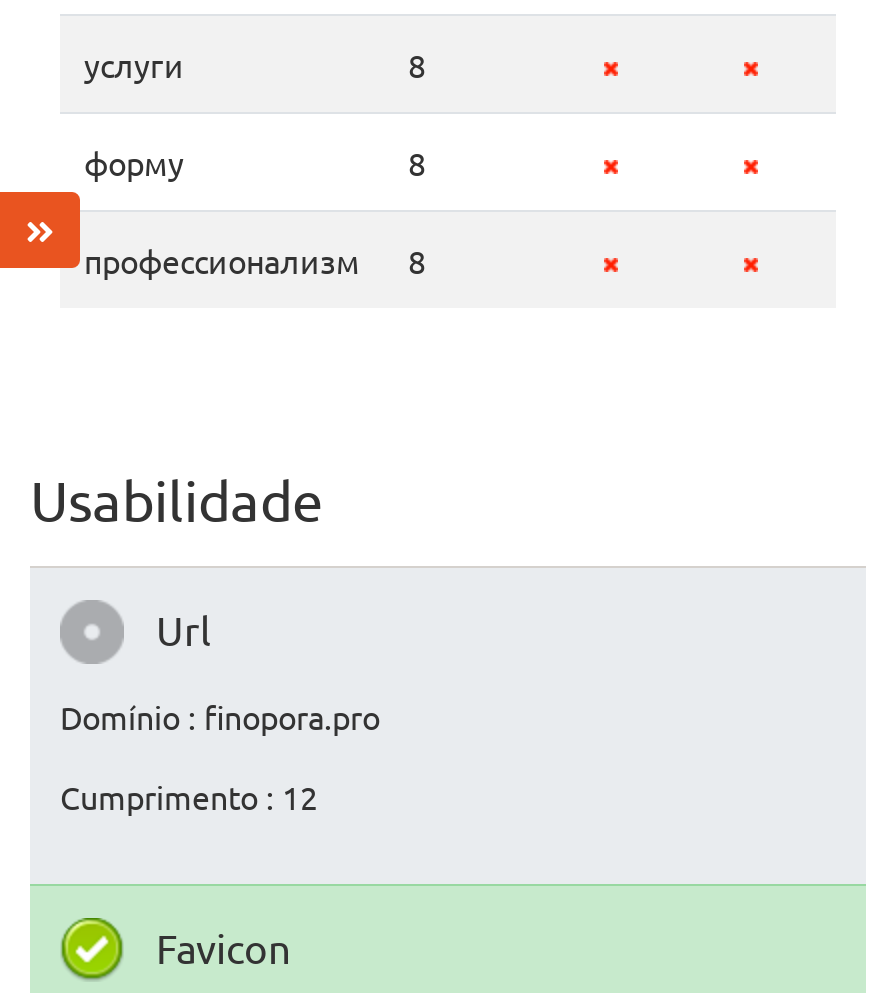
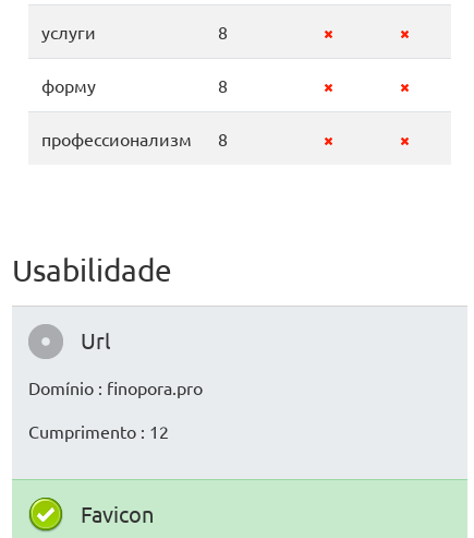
[6,190,82,270] [image] -> none

